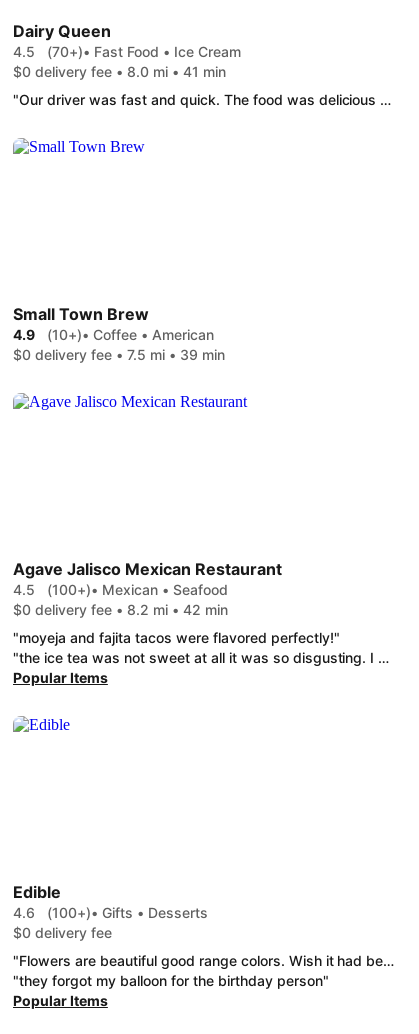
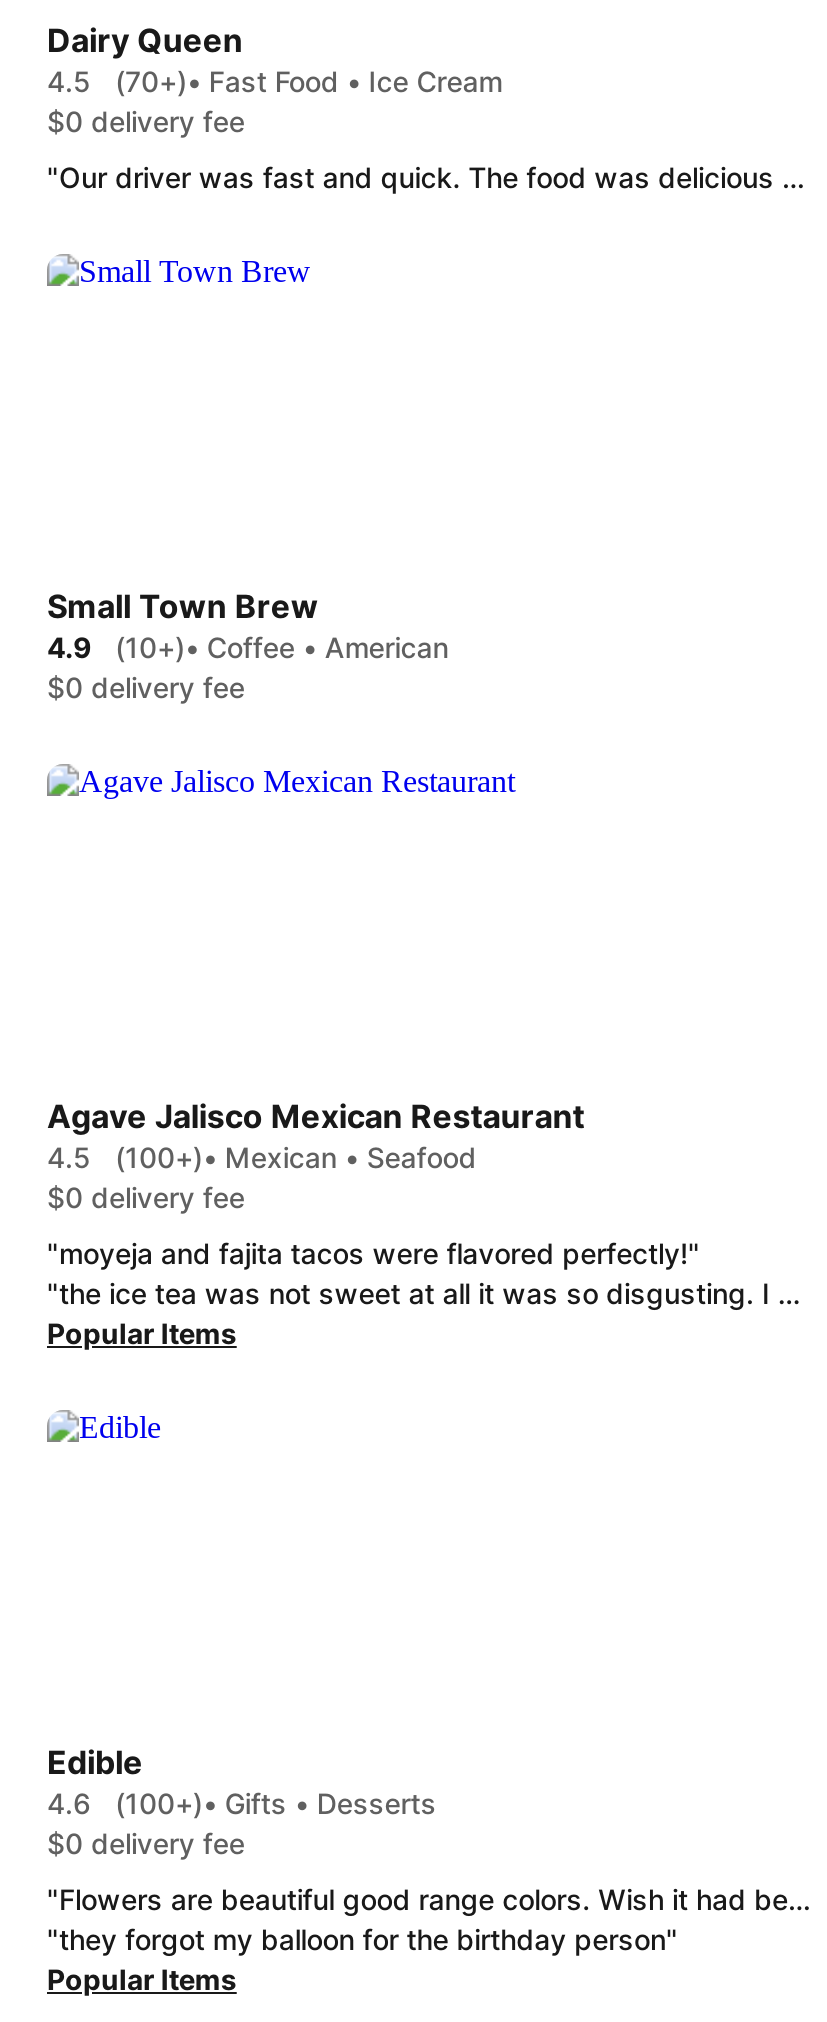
[13,63,226,80] $0 delivery fee • 8.0 mi • 41 min -> [47,104,245,138] $0 delivery fee
[13,346,225,363] $0 delivery fee • 7.5 mi • 39 min -> [47,670,245,704] $0 delivery fee
[13,601,228,618] $0 delivery fee • 8.2 mi • 42 min -> [47,1180,245,1214] $0 delivery fee

